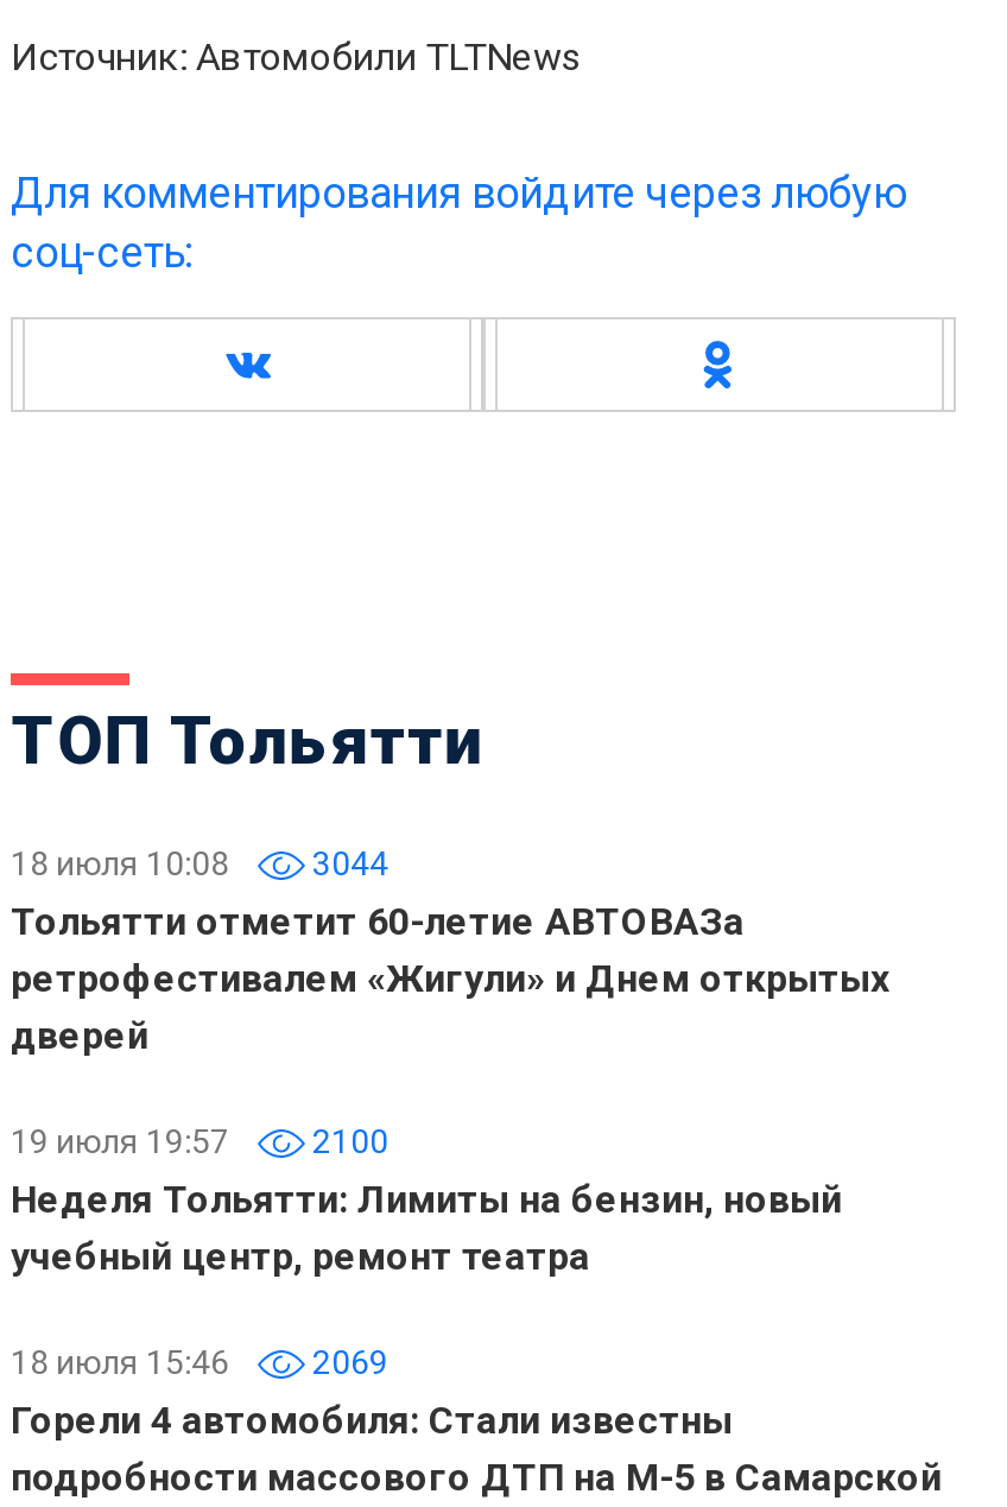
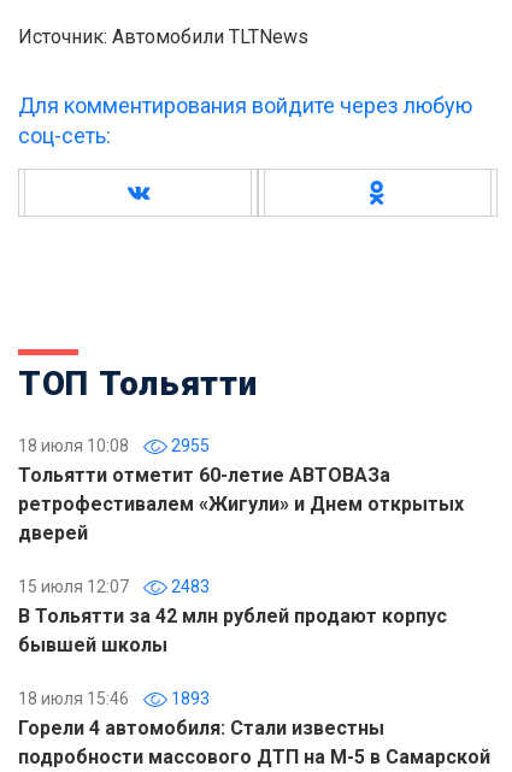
[11,844,388,882] 18 июля 10:08 3044 -> [18,436,210,455] 18 июля 10:08 2955
[11,1122,842,1279] 19 июля 19:57 | 2100 | Неделя Тольятти: Лимиты на бензин, новый | учебный центр, ремонт театра -> [18,577,447,656] 15 июля 12:07 | 2483 | В Тольятти за 42 млн рублей продают корпус | бывшей школы
[11,1343,388,1381] 18 июля 15:46 2069 -> [18,689,210,708] 18 июля 15:46 1893

